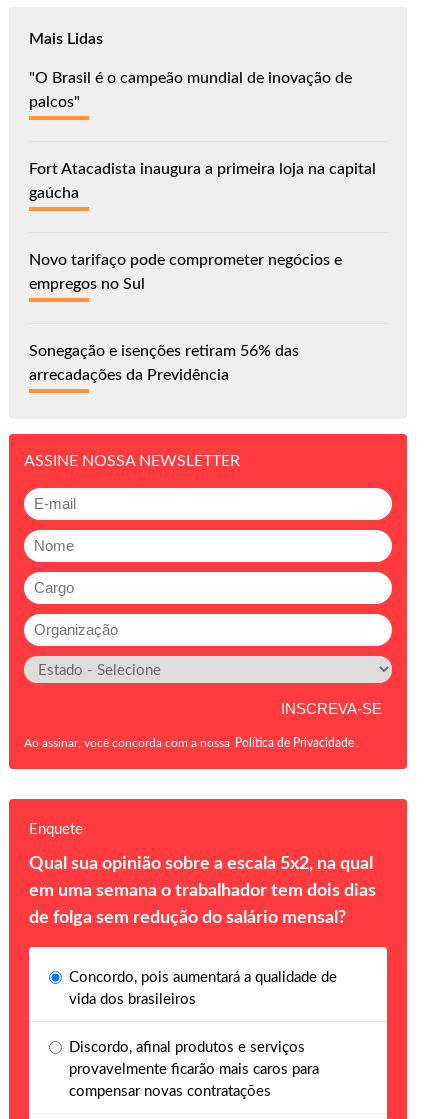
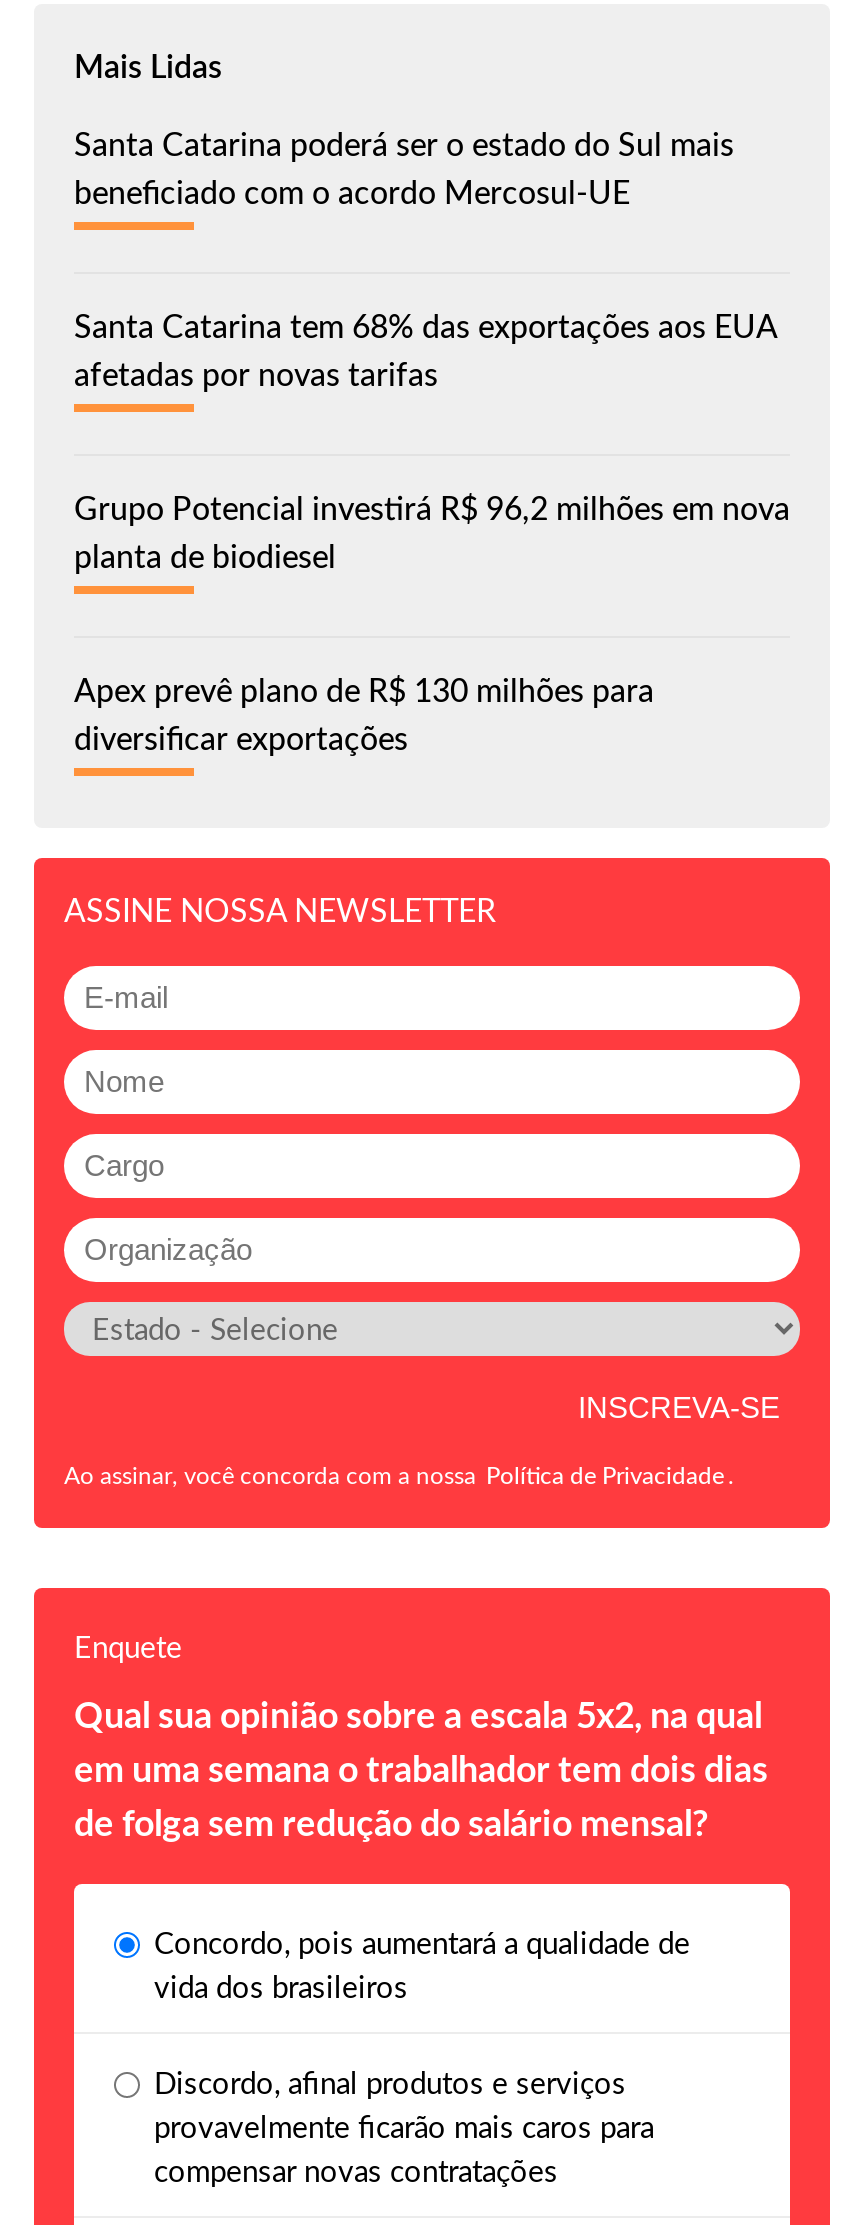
[29,70,352,86] "O Brasil é o campeão mundial de inovação de -> [74,129,734,161] Santa Catarina poderá ser o estado do Sul mais
[29,94,80,110] palcos" -> [74,177,630,209] beneficiado com o acordo Mercosul-UE
[29,161,376,177] Fort Atacadista inaugura a primeira loja na capital -> [74,311,776,343] Santa Catarina tem 68% das exportações aos EUA
[29,185,79,201] gaúcha -> [74,359,438,391] afetadas por novas tarifas
[29,252,342,268] Novo tarifaço pode comprometer negócios e -> [74,493,790,525] Grupo Potencial investirá R$ 96,2 milhões em nova
[29,276,145,292] empregos no Sul -> [74,541,336,573] planta de biodiesel
[29,343,299,359] Sonegação e isenções retiram 56% das -> [74,675,654,707] Apex prevê plano de R$ 130 milhões para
[29,367,229,383] arrecadações da Previdência -> [74,723,408,755] diversificar exportações

